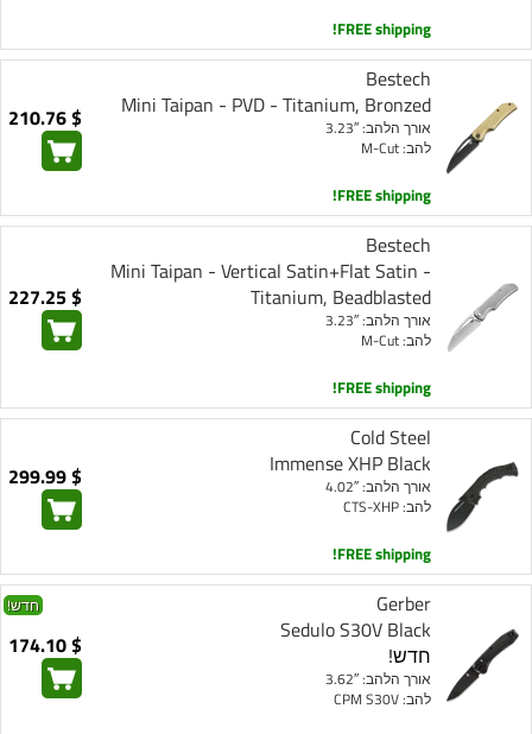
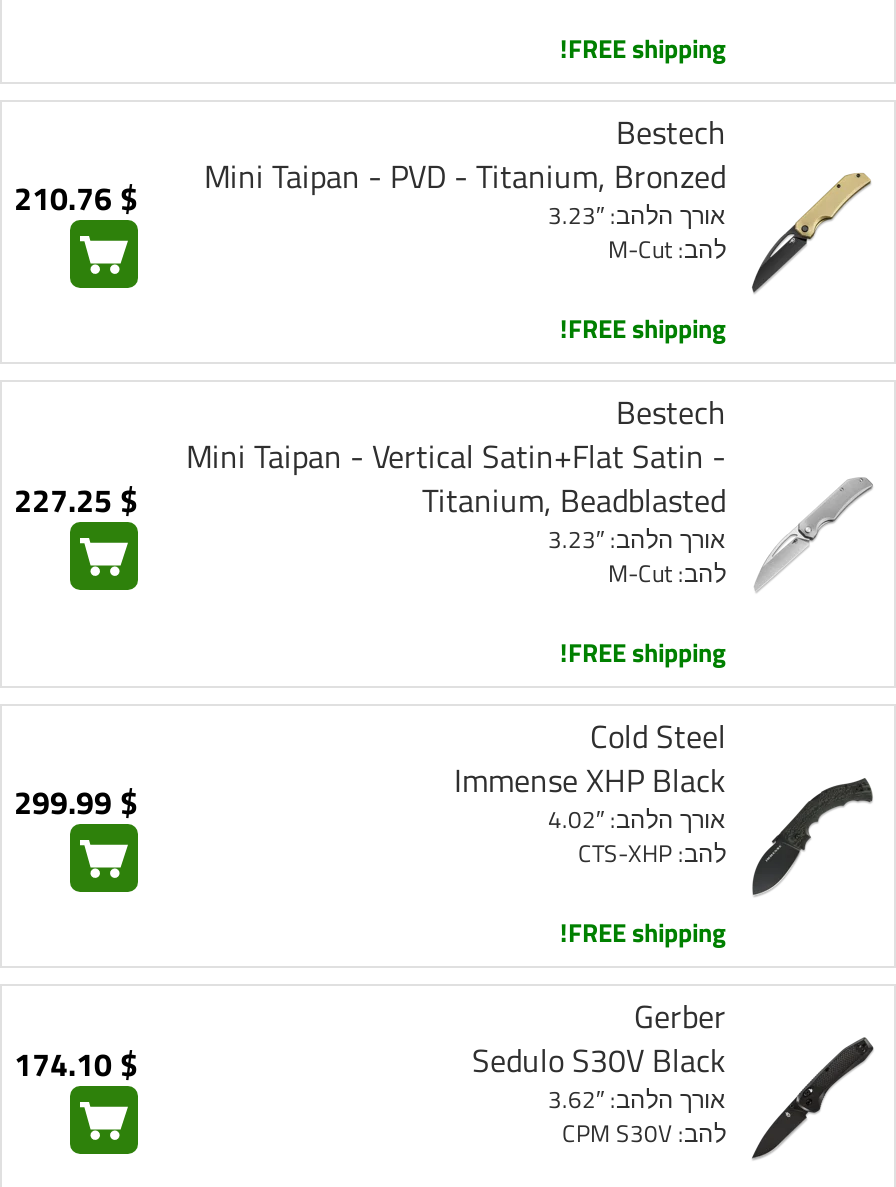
[7,594,39,616] חדש! -> none
[388,641,431,670] חדש! -> none

